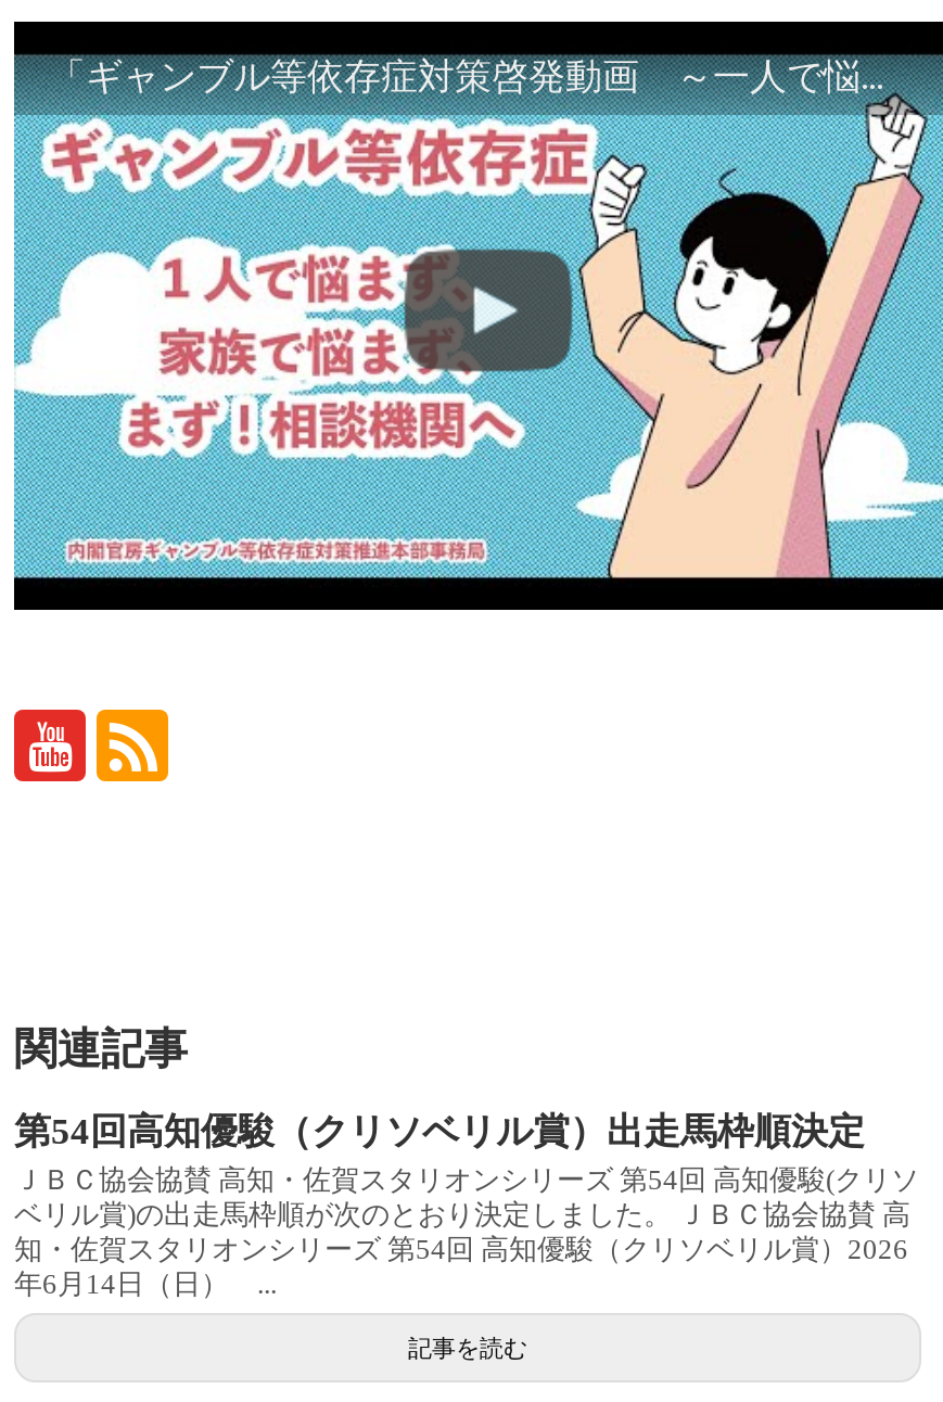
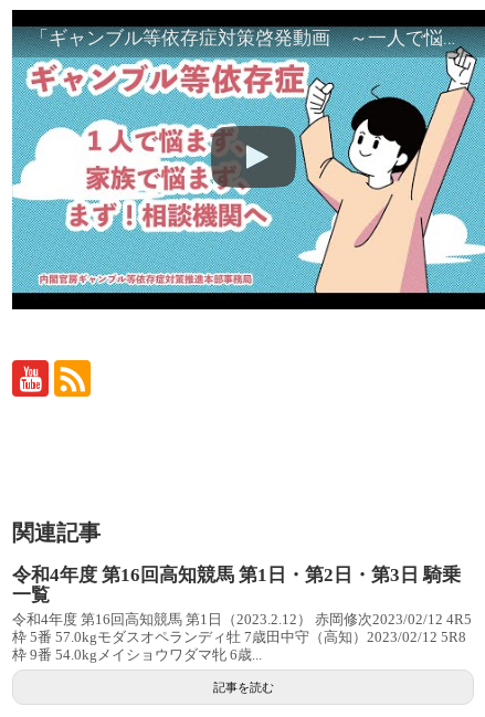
[14,1111,919,1300] 第54回高知優駿（クリソベリル賞）出走馬枠順決定 | ＪＢＣ協会協賛 高知・佐賀スタリオンシリーズ 第54回 高知優駿(クリソ | ベリル賞)の出走馬枠順が次のとおり決定しました。 ＪＢＣ協会協賛 高 | 知・佐賀スタリオンシリーズ 第54回 高知優駿（クリソベリル賞）2026 | 年6月14日（日） ... -> [12,564,472,663] 令和4年度 第16回高知競馬 第1日・第2日・第3日 騎乗 | 一覧 | 令和4年度 第16回高知競馬 第1日（2023.2.12） 赤岡修次2023/02/12 4R5 | 枠 5番 57.0kgモダスオペランディ牡 7歳田中守（高知）2023/02/12 5R8 | 枠 9番 54.0kgメイショウワダマ牝 6歳...

